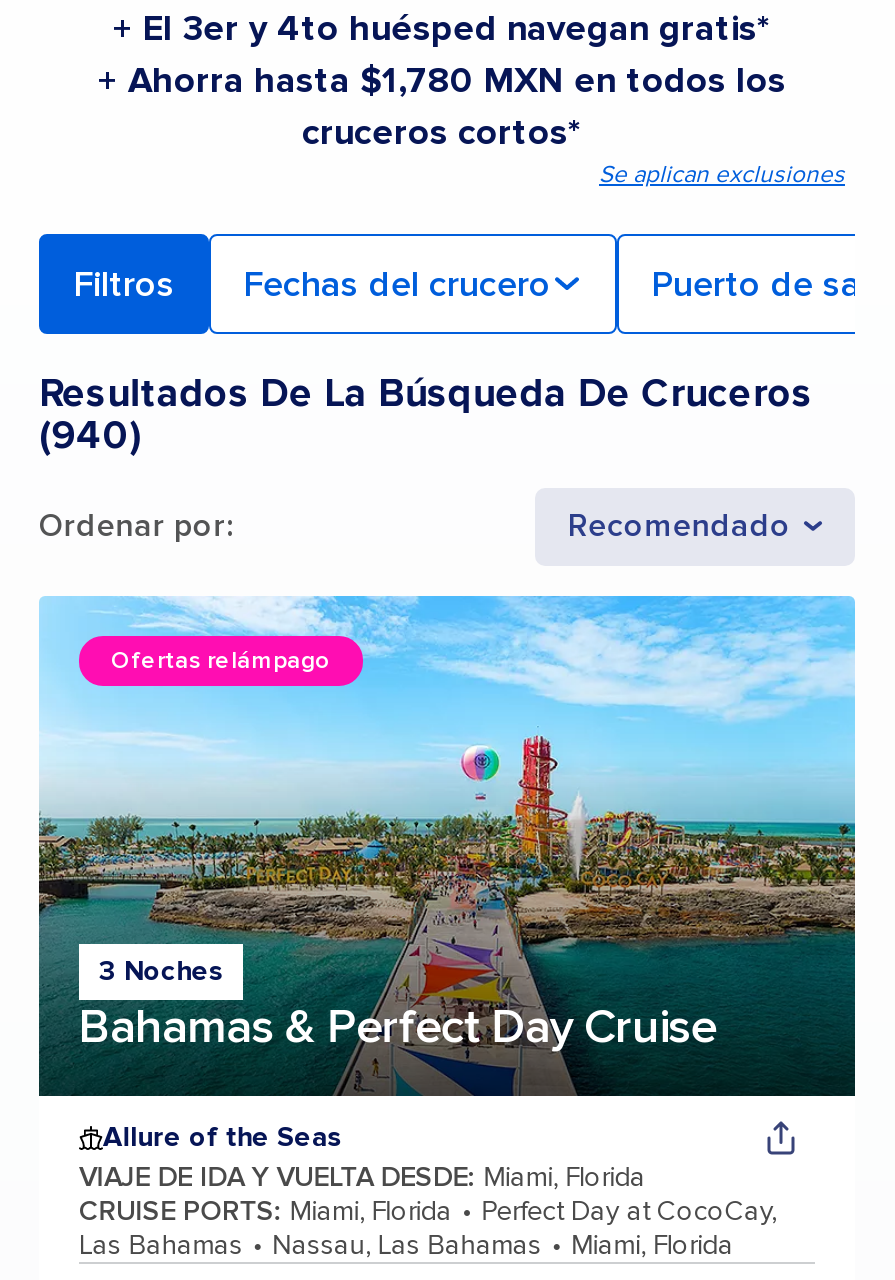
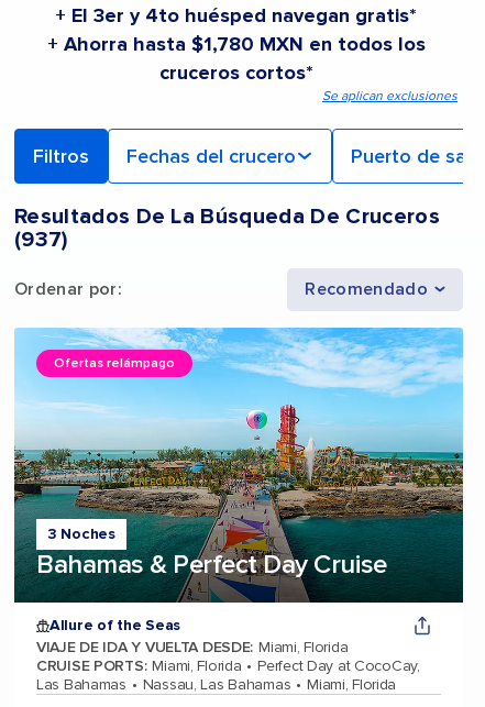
[39,411,140,459] (940) -> [14,226,68,252] (937)

